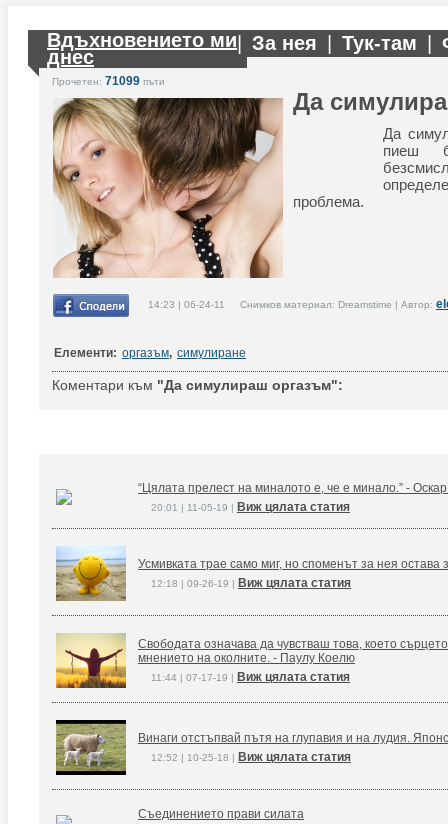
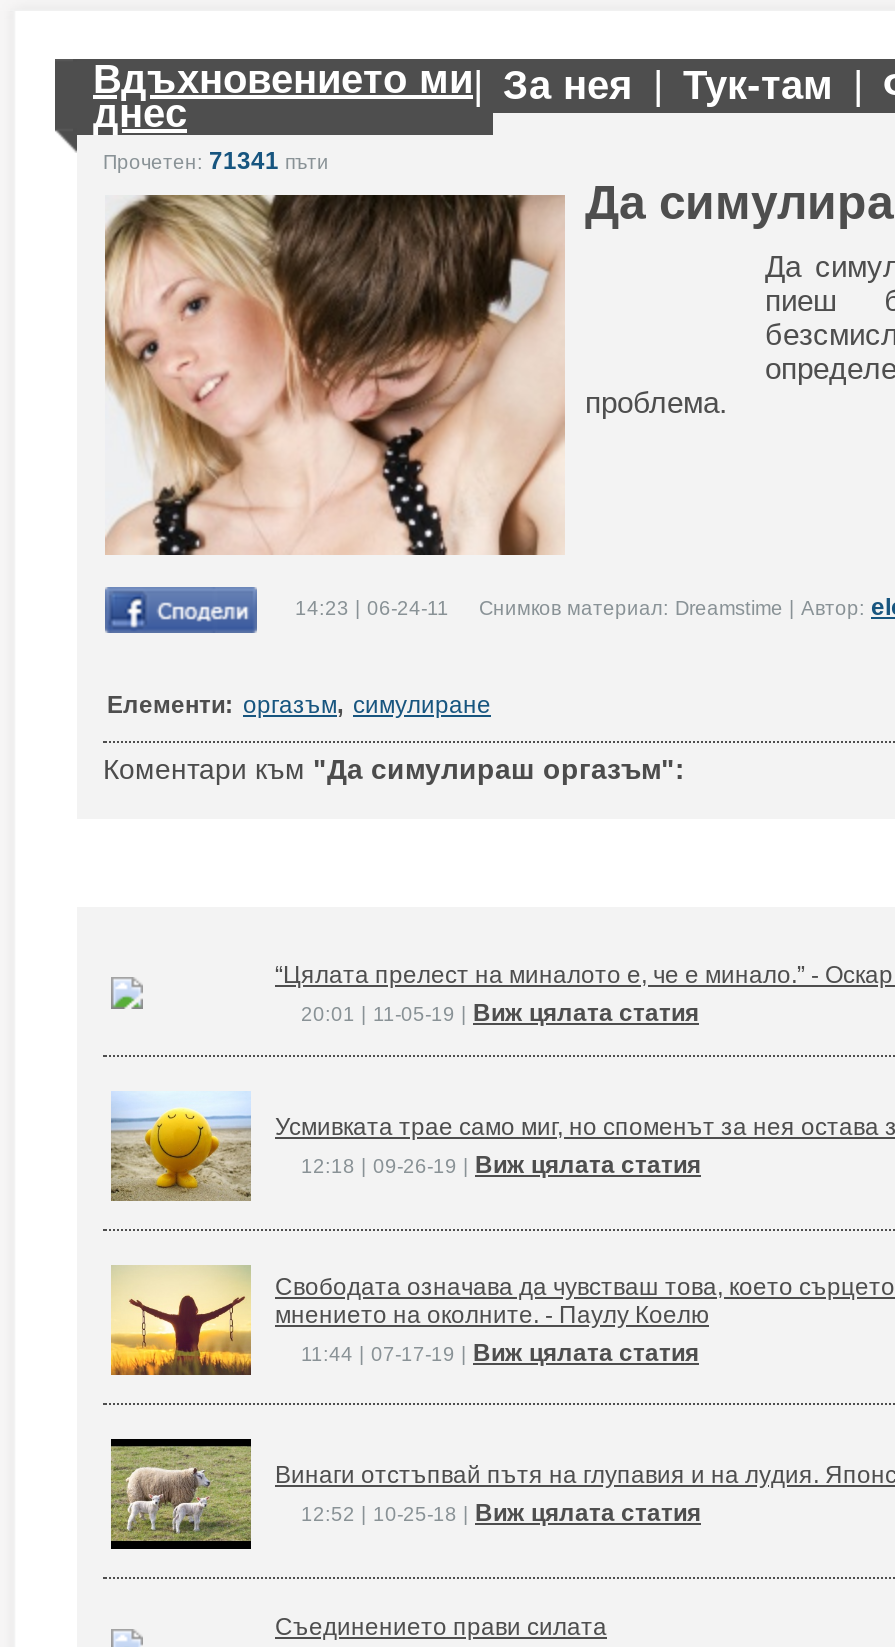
[52,74,165,88] Прочетен: 71099 пъти -> [103,147,329,175] Прочетен: 71341 пъти

